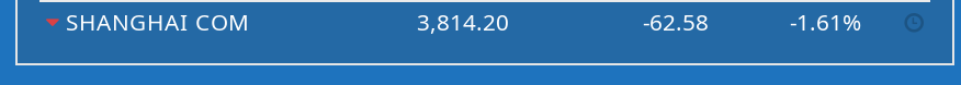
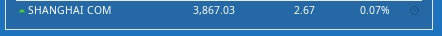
[417,7,509,37] 3,814.20 -> [193,3,235,17] 3,867.03
[643,7,709,37] -62.58 -> [294,3,315,17] 2.67
[790,7,862,37] -1.61% -> [360,3,390,17] 0.07%

